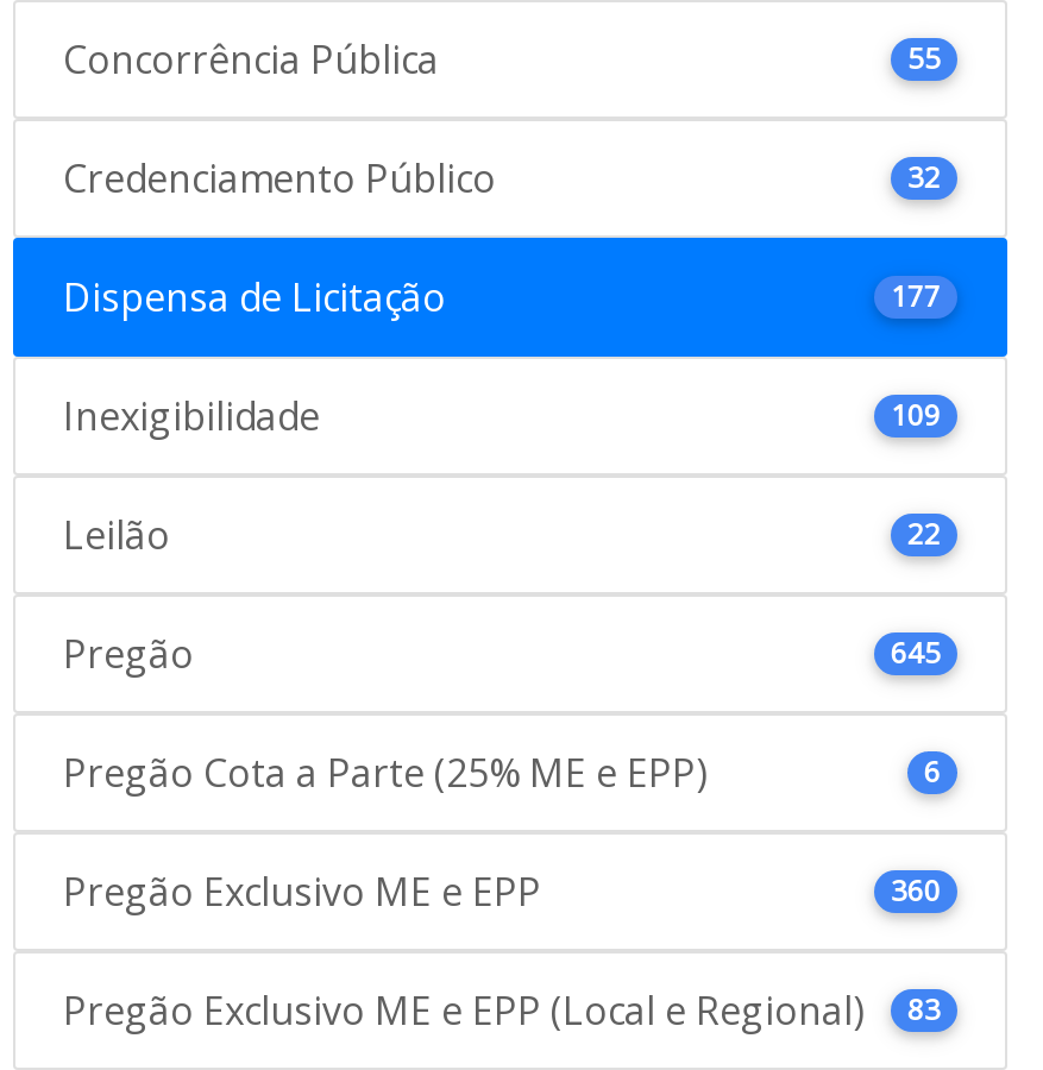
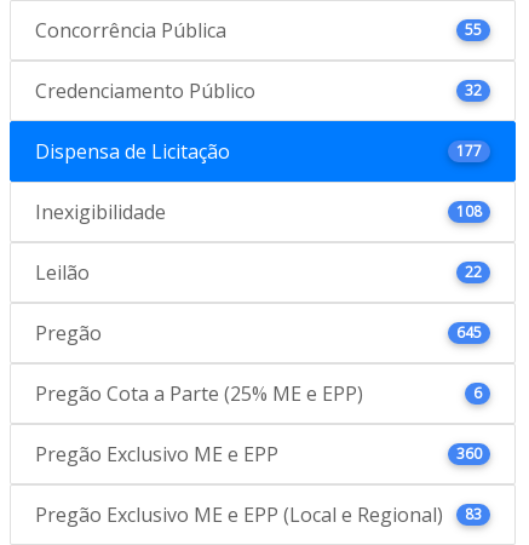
[890,394,940,435] 109 -> [456,201,482,221] 108

